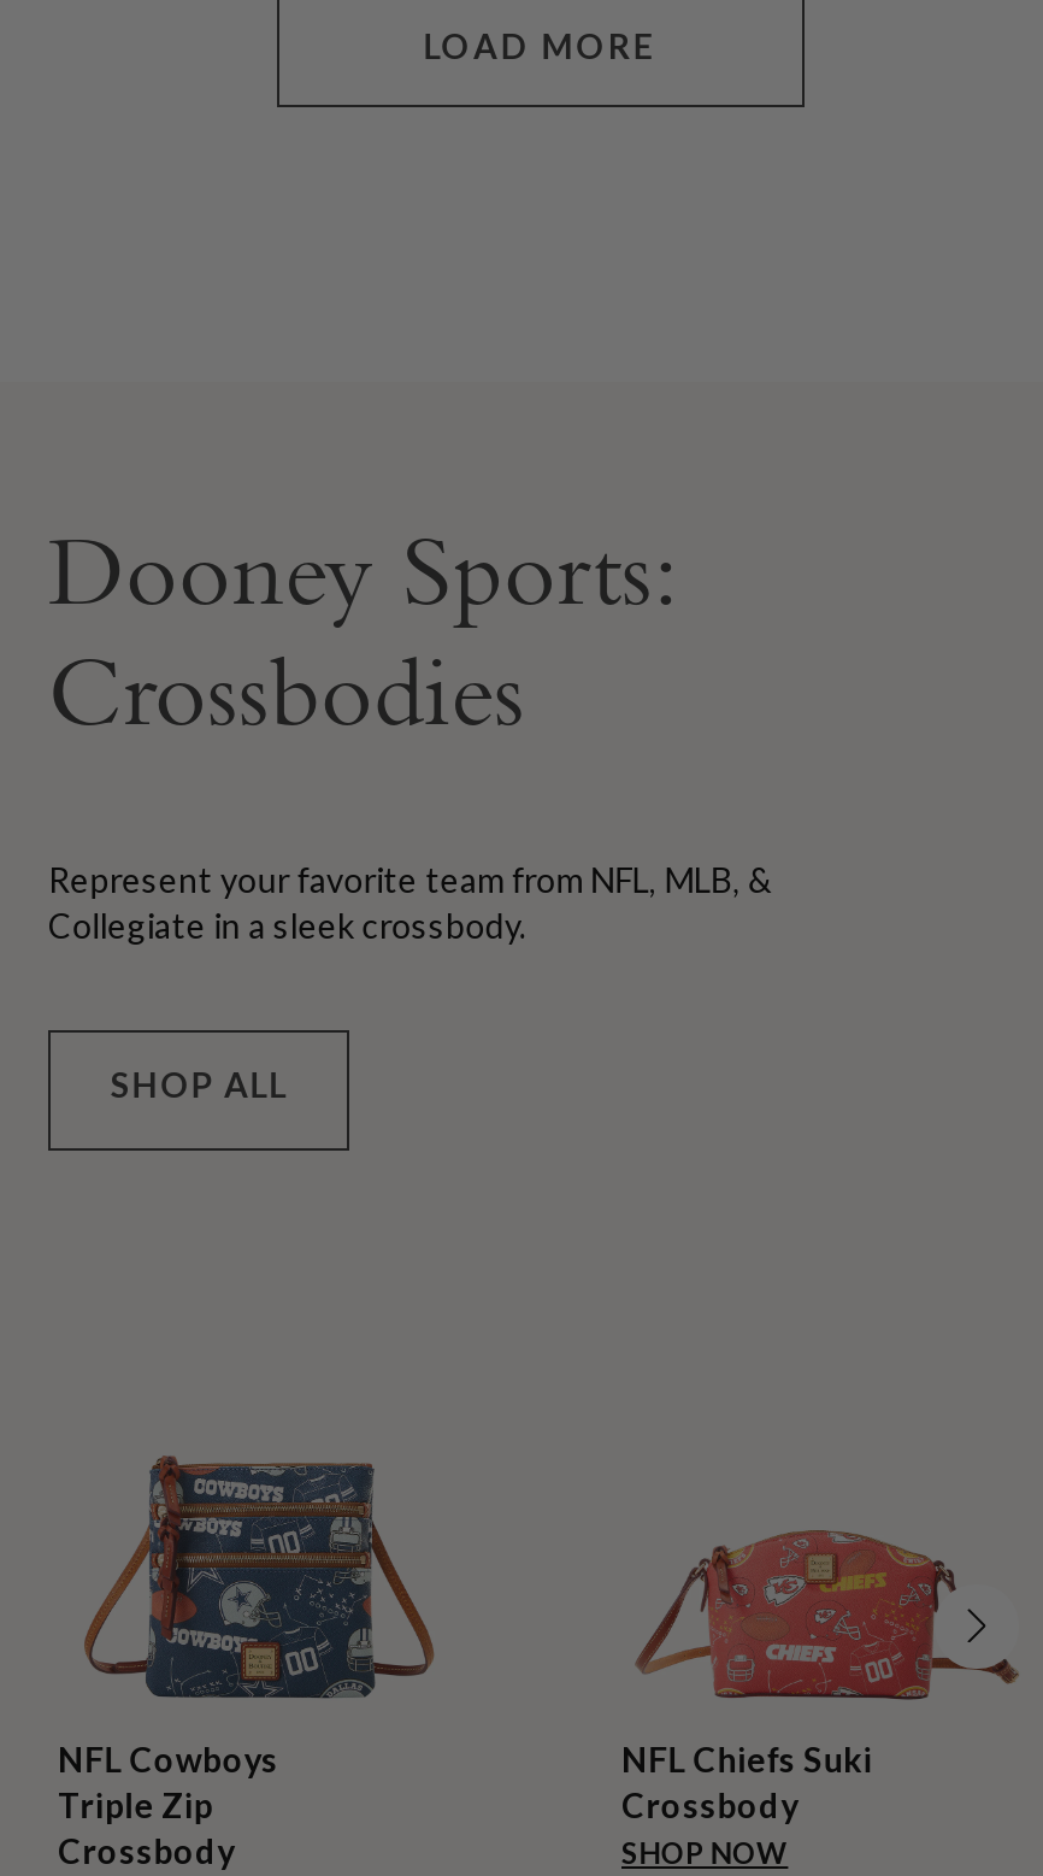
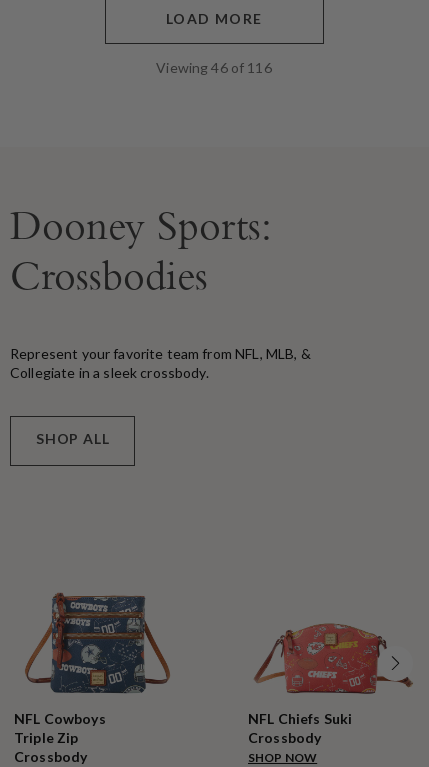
none -> [156,59,272,76] Viewing 46 of 116

